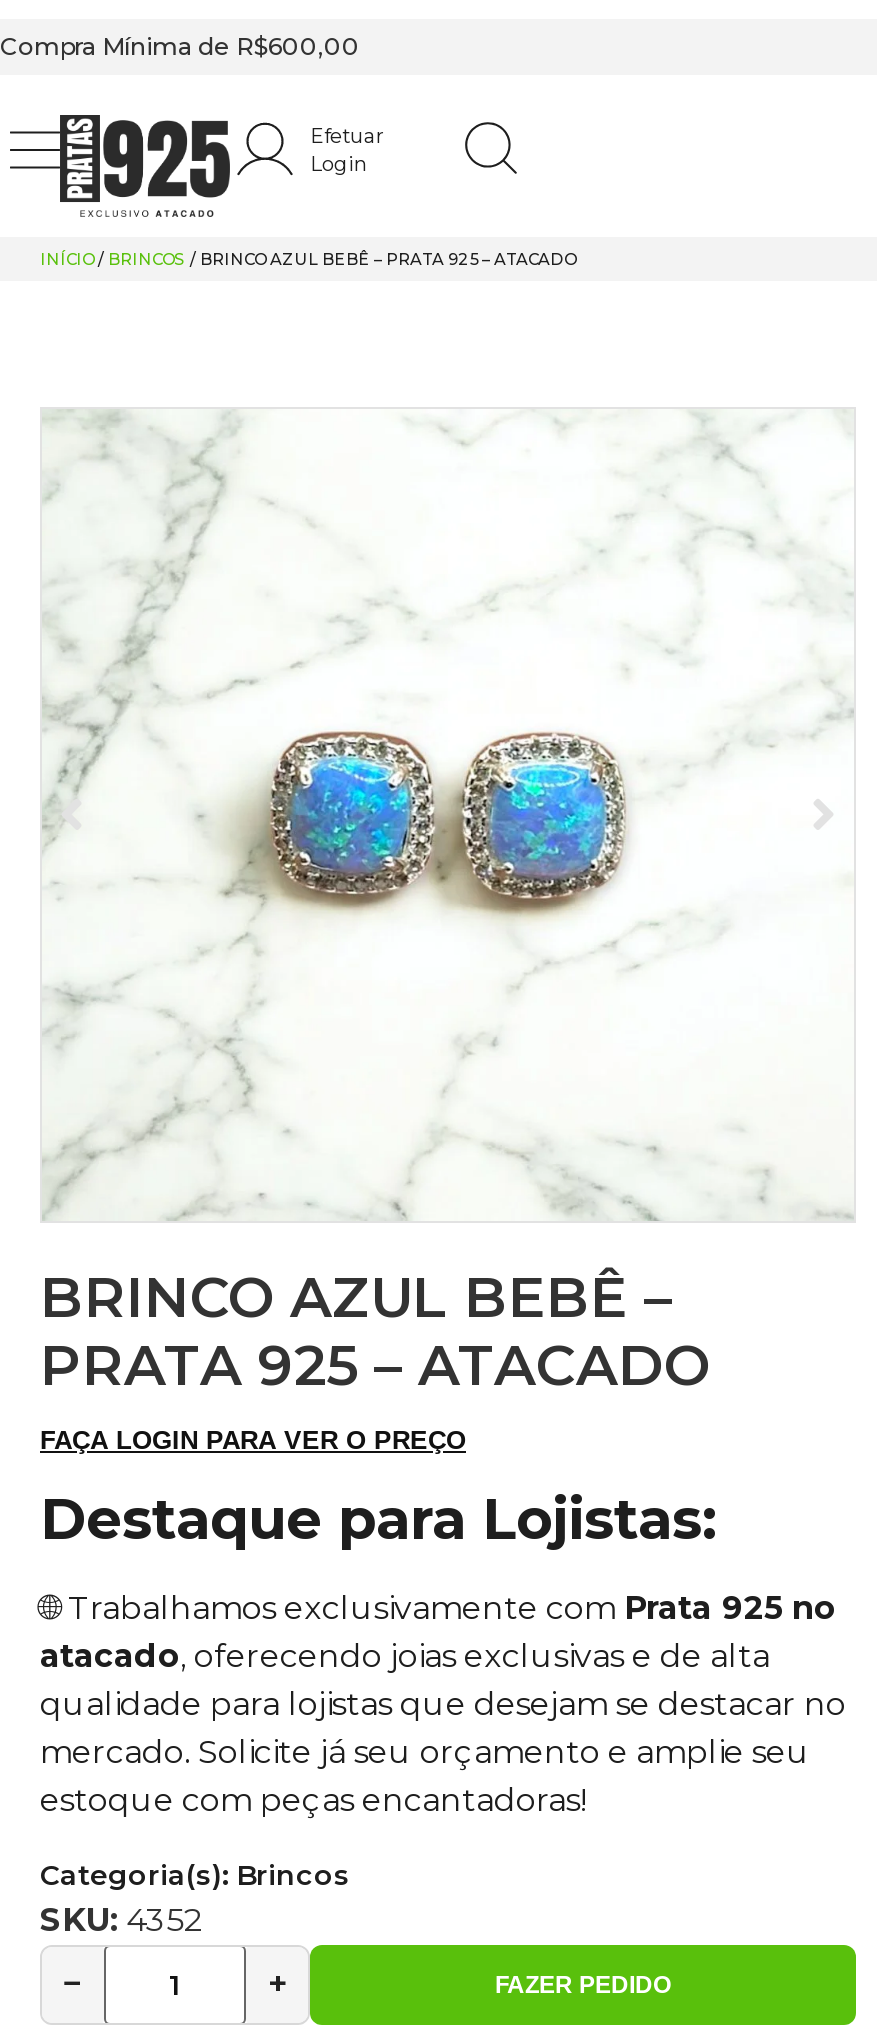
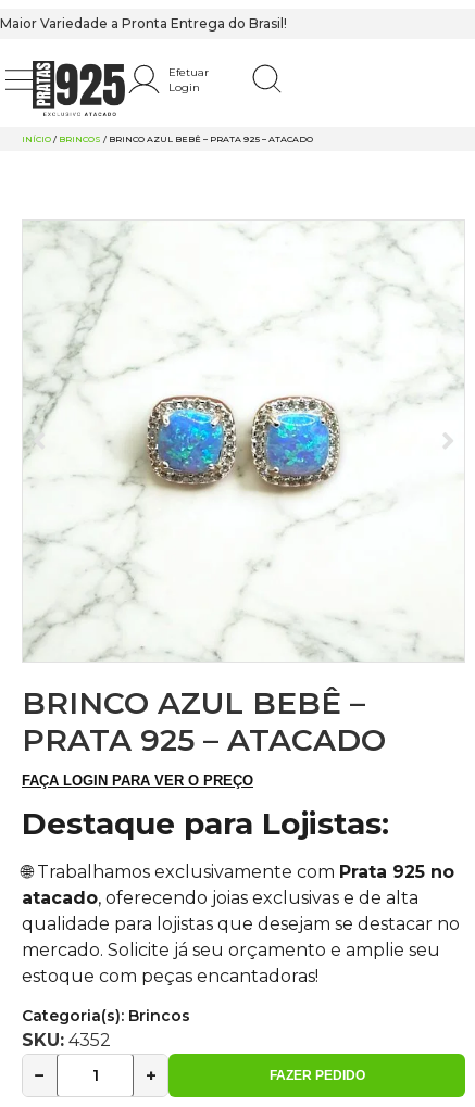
[0,31,360,61] Compra Mínima de R$600,00 -> [0,15,287,32] Maior Variedade a Pronta Entrega do Brasil!

